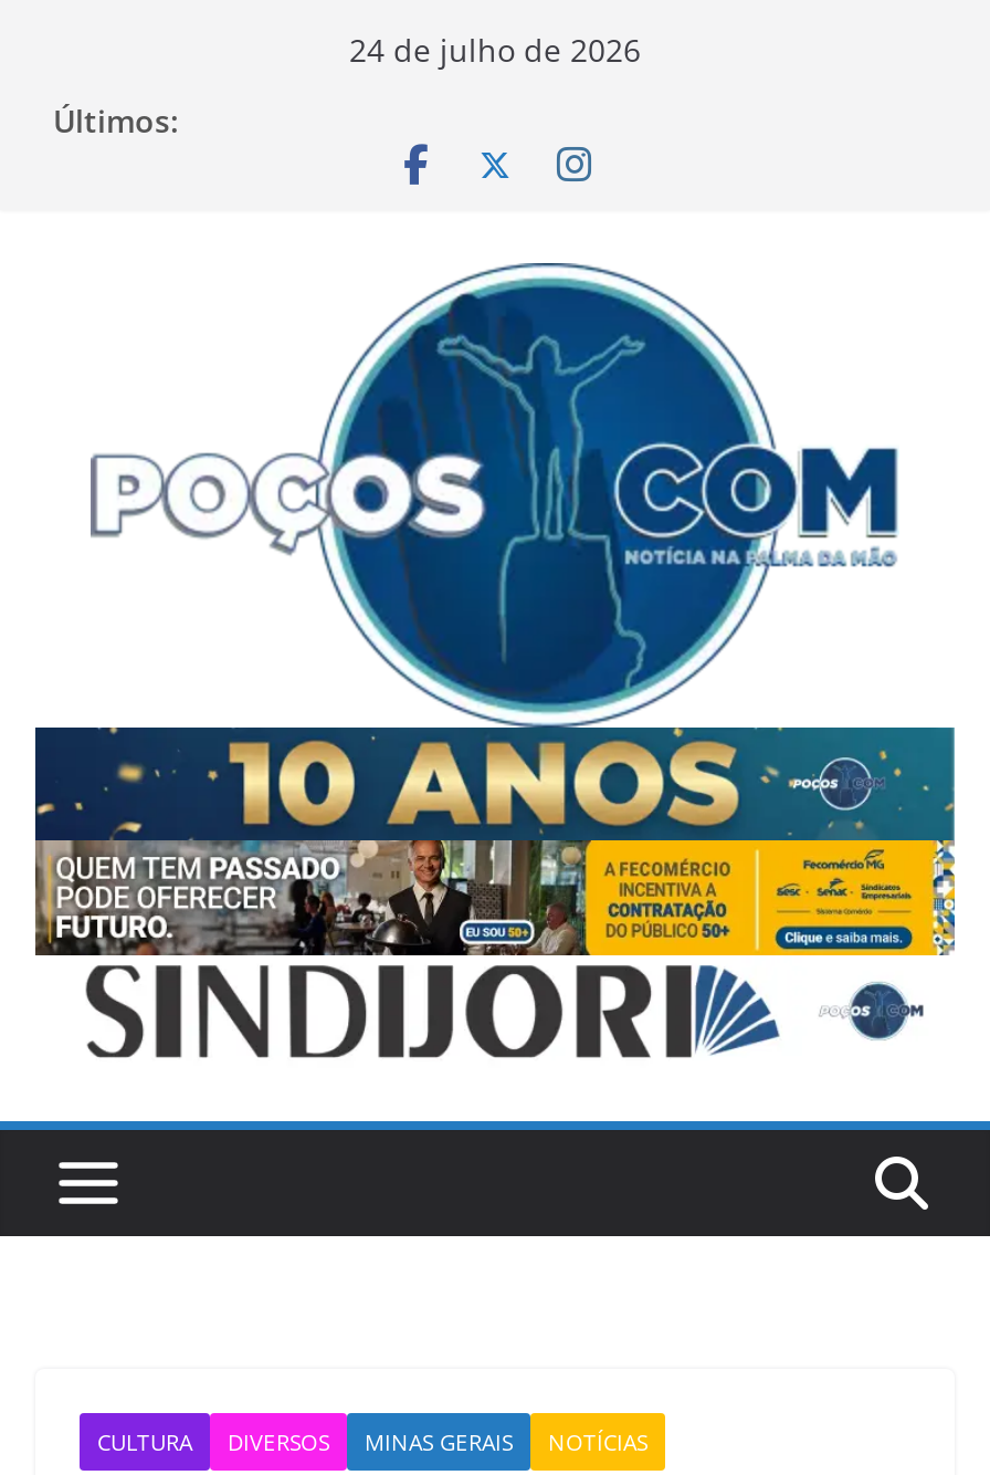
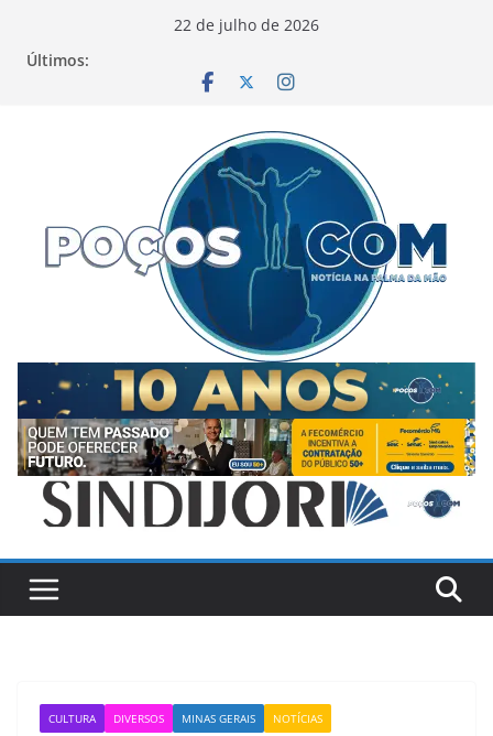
[349,29,641,71] 24 de julho de 2026 -> [174,14,319,35] 22 de julho de 2026

